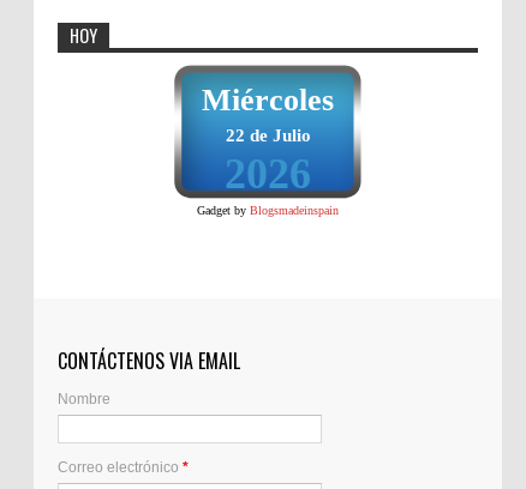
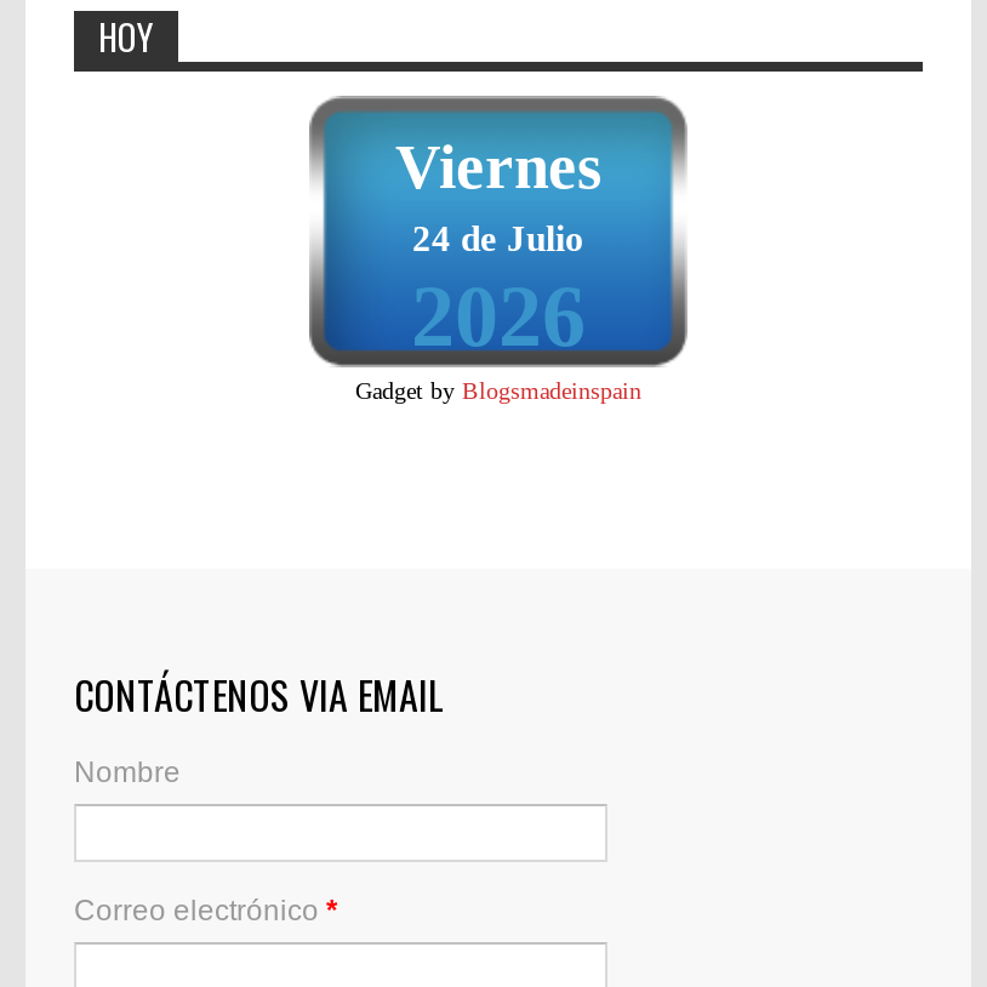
[202,83,334,145] Miércoles | 22 de Julio -> [395,132,601,259] Viernes | 24 de Julio

